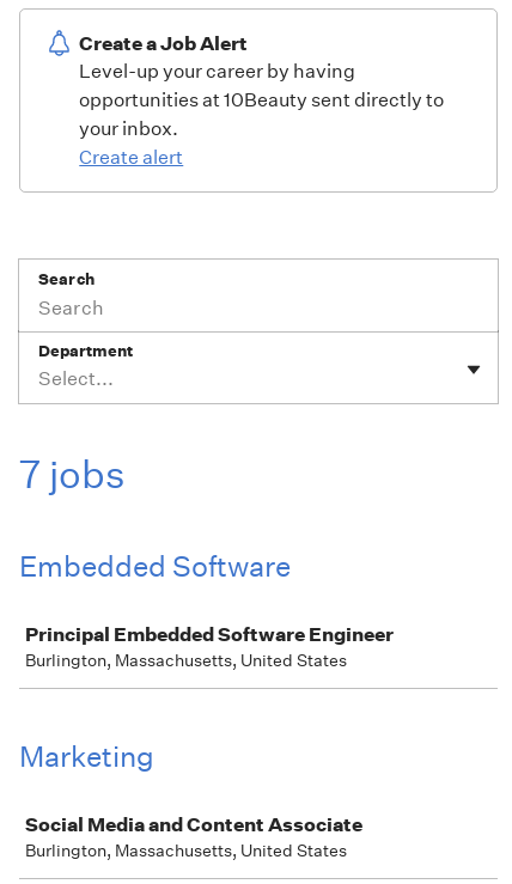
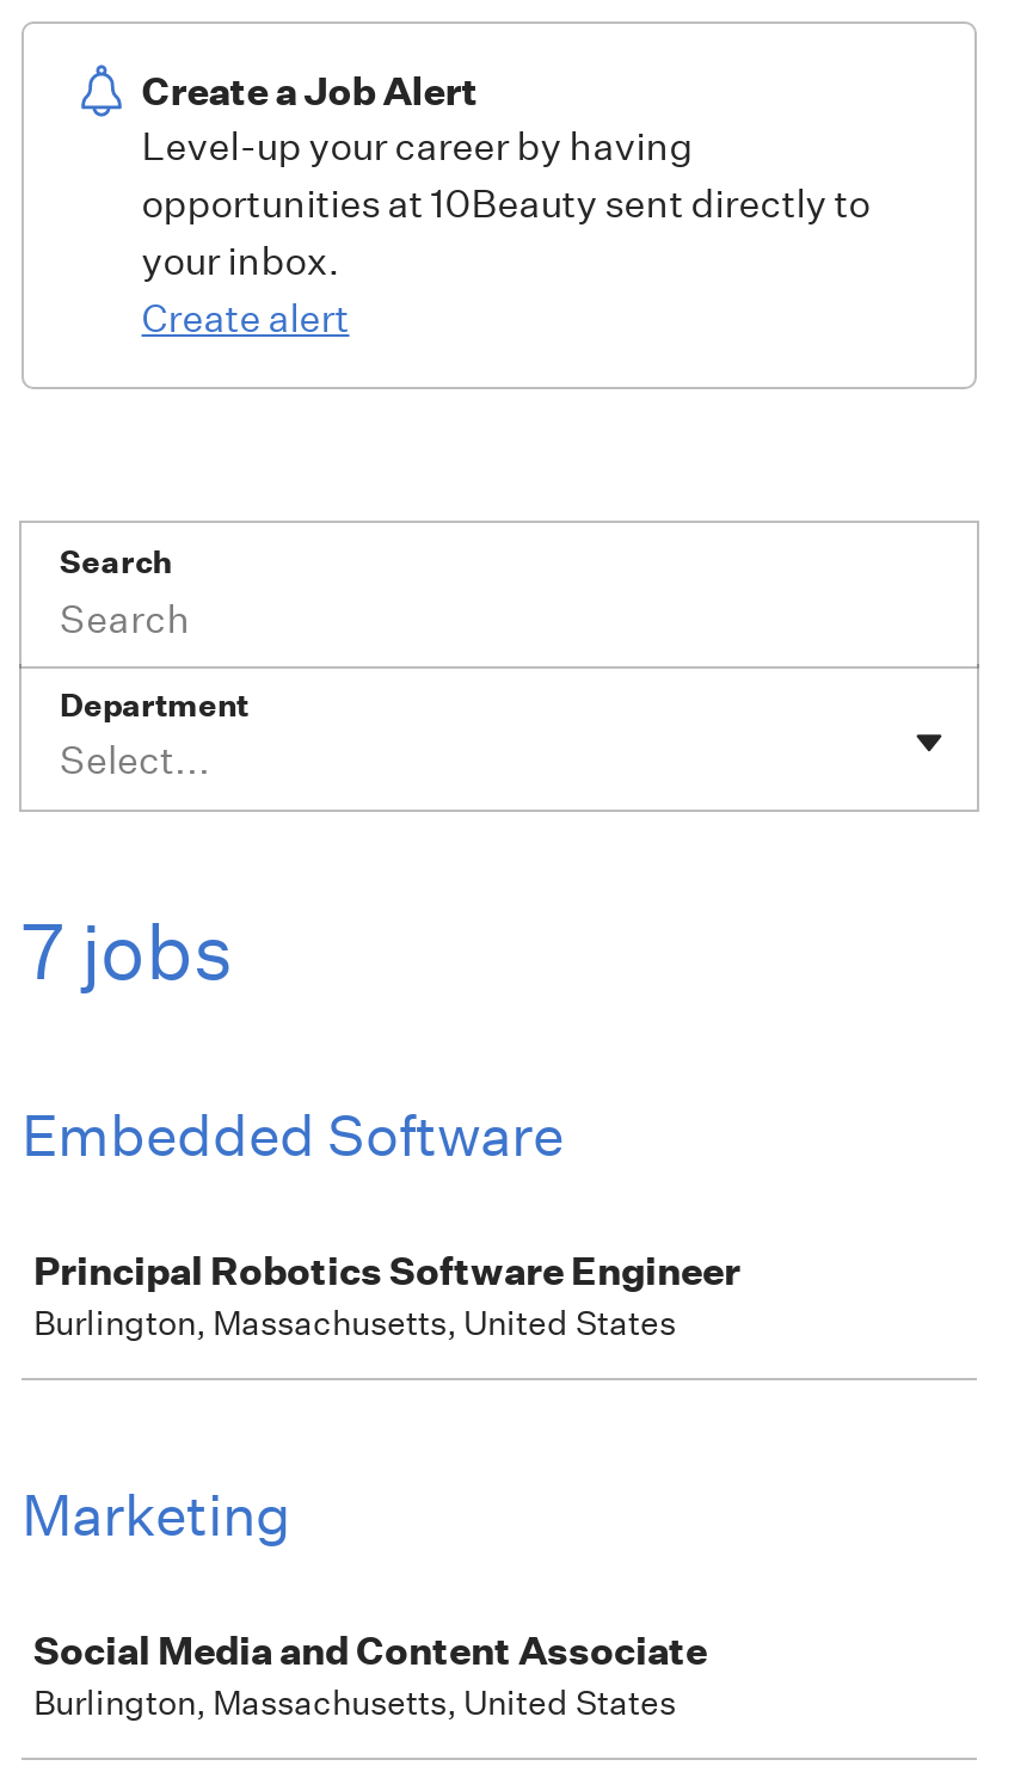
[25,622,394,646] Principal Embedded Software Engineer -> [33,1247,740,1294] Principal Robotics Software Engineer

